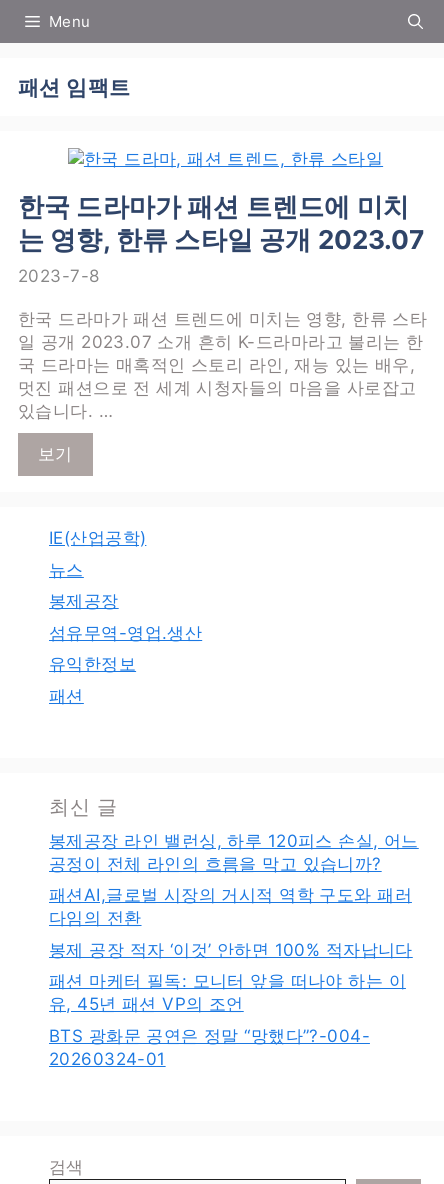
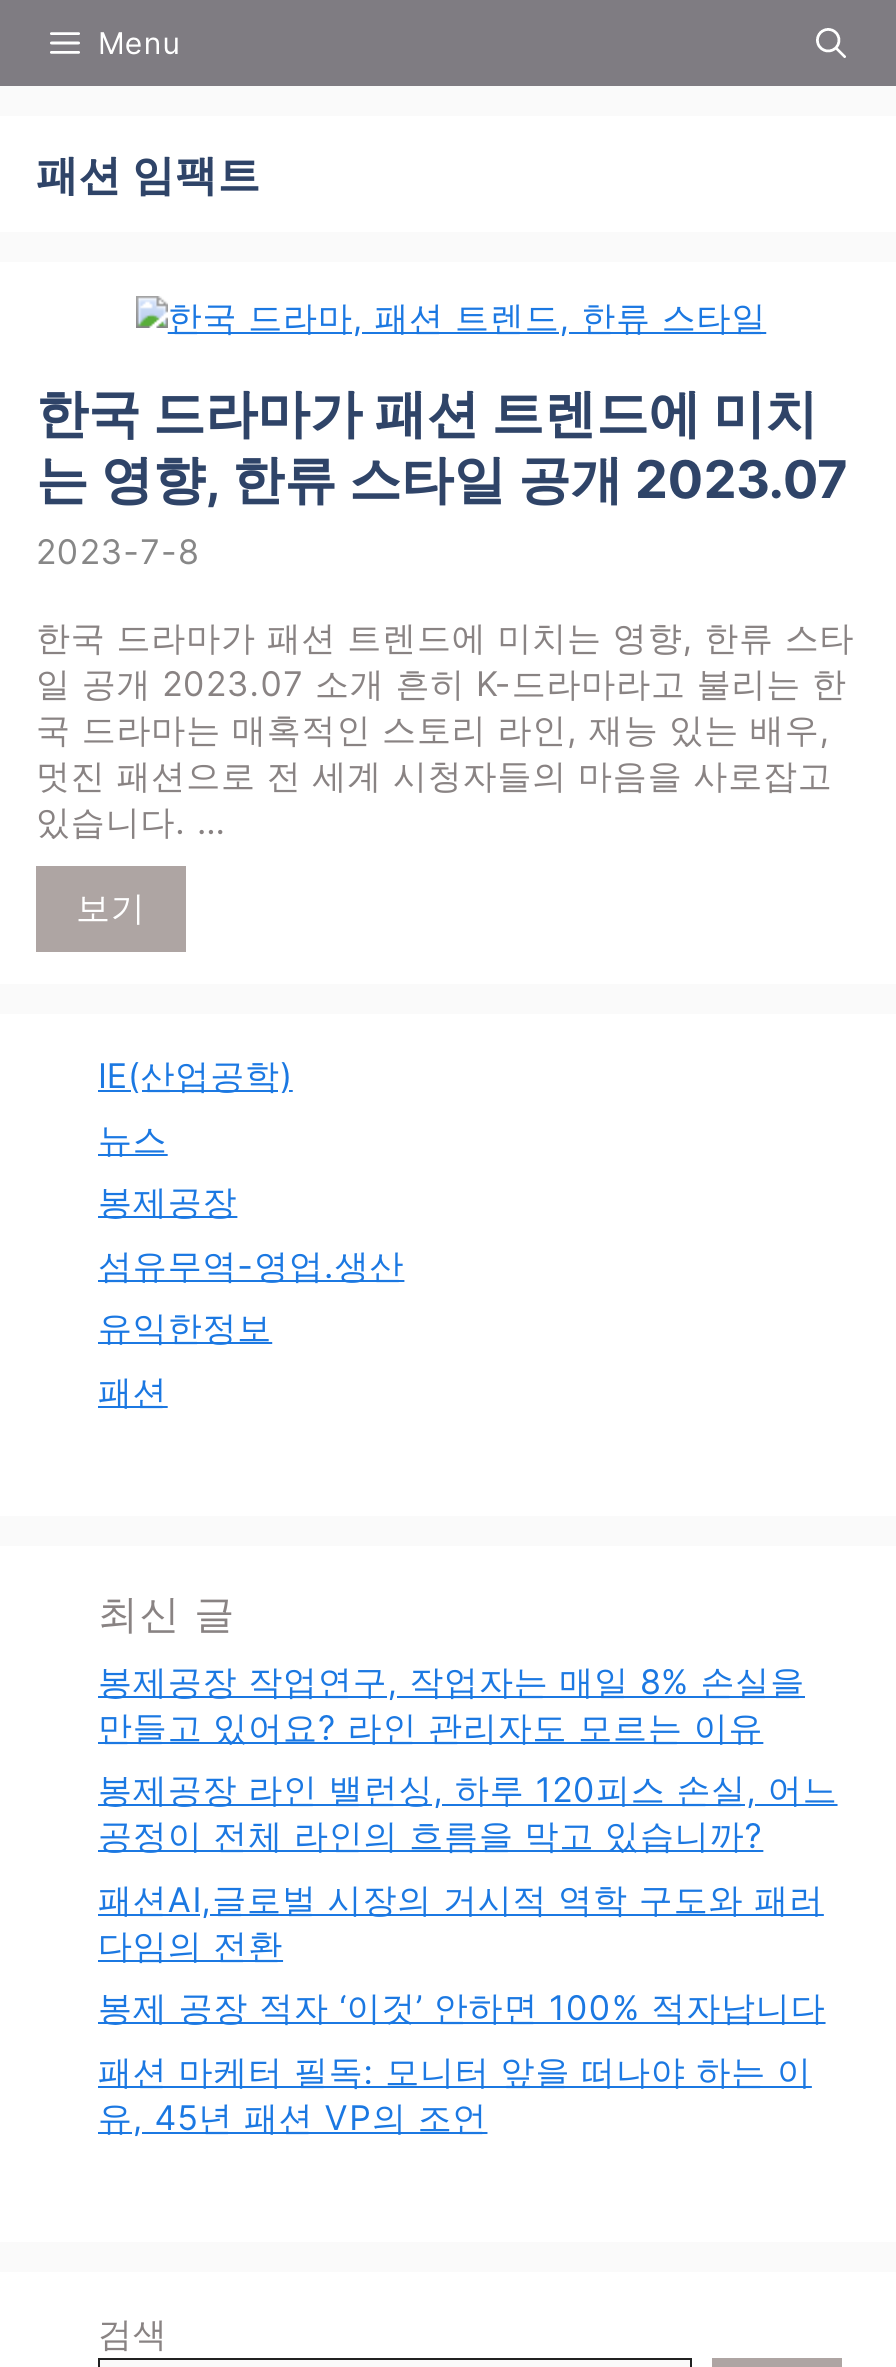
none -> [98,1661,805,1747] 봉제공장 작업연구, 작업자는 매일 8% 손실을 | 만들고 있어요? 라인 관리자도 모르는 이유
moved [49,831,419,1014] -> [98,1770,838,2137]: 봉제공장 라인 밸런싱, 하루 120피스 손실, 어느 | 공정이 전체 라인의 흐름을 막고 있습니까? | 패션AI,글로벌 시장의 거시적 역학 구도와 패러 | 다임의 전환 | 패션 마케터 필독: 모니터 앞을 떠나야 하는 이 | 유, 45년 패션 VP의 조언
[49,1026,370,1069] BTS 광화문 공연은 정말 “망했다”?-004- | 20260324-01 -> none

